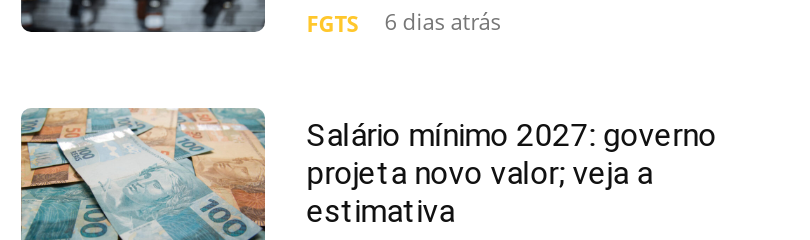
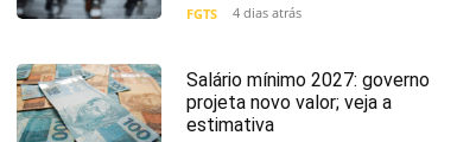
[307,6,501,38] FGTS 6 dias atrás -> [186,4,301,23] FGTS 4 dias atrás

